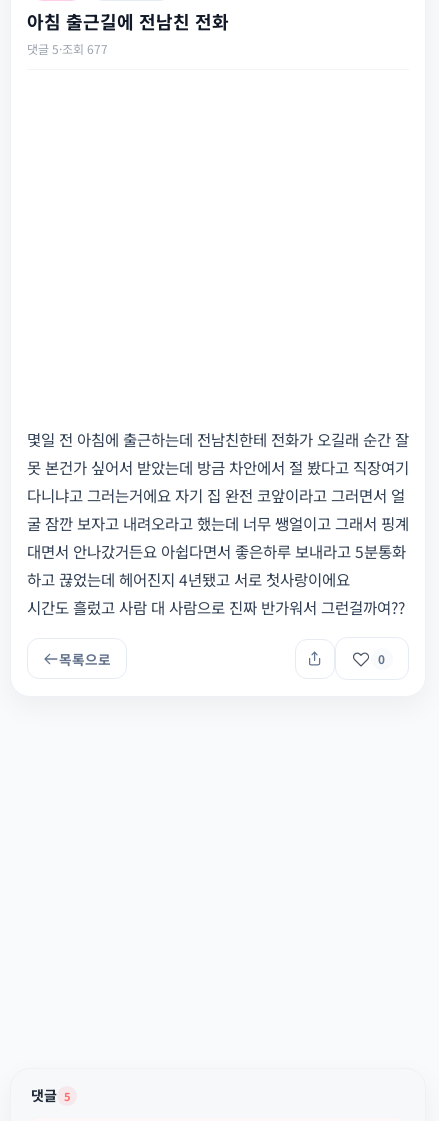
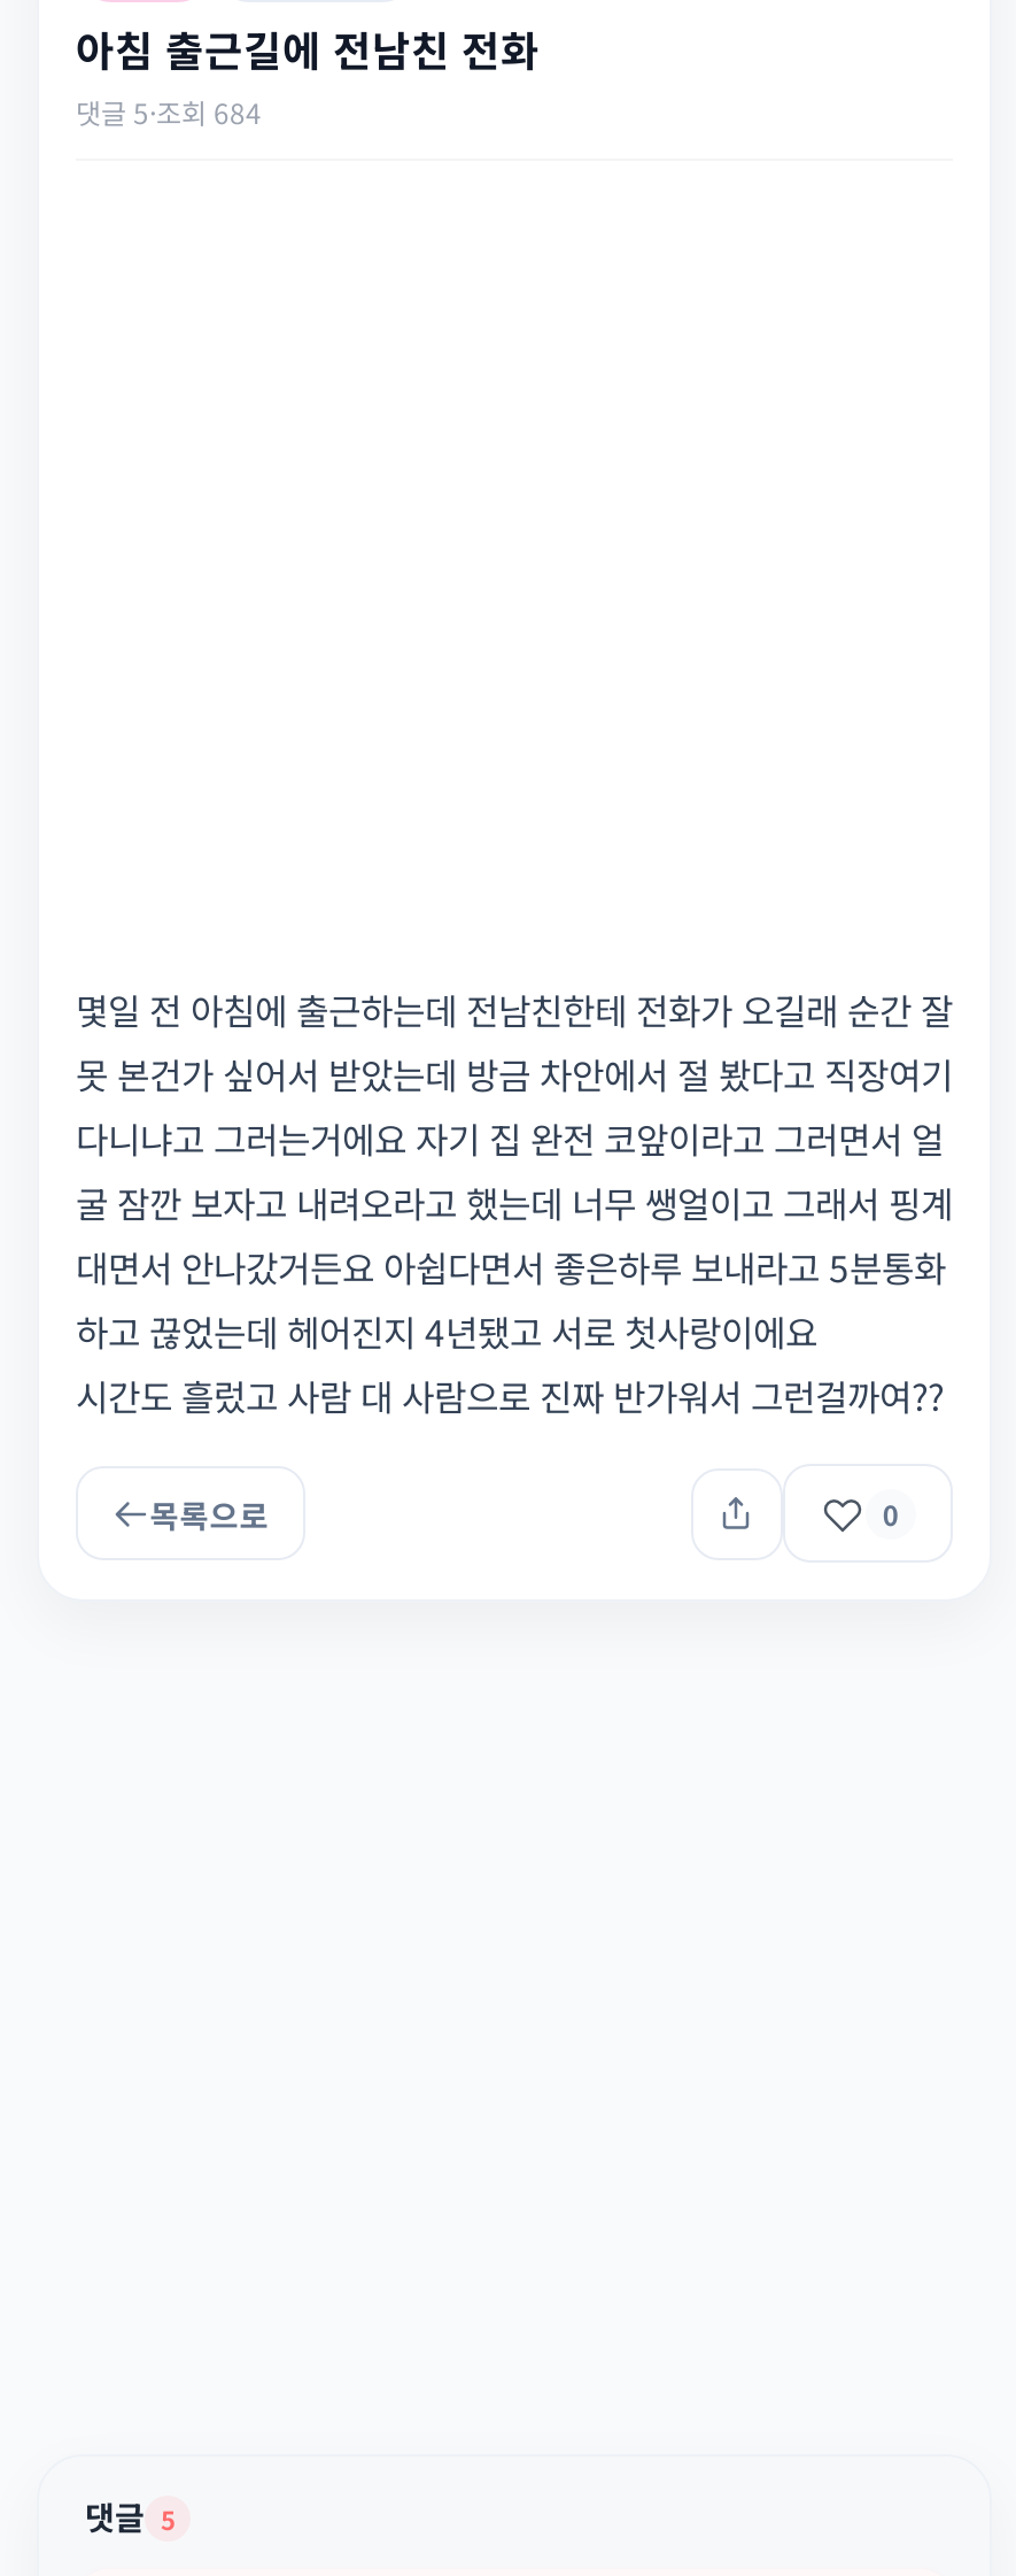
[27,40,108,57] 댓글 5·조회 677 -> [76,92,262,131] 댓글 5·조회 684

